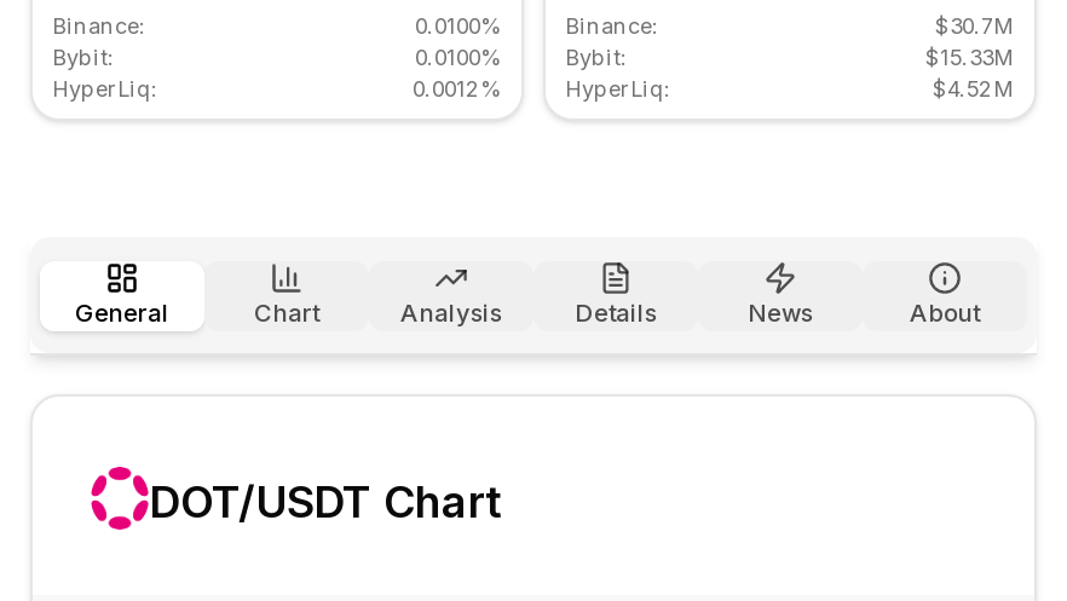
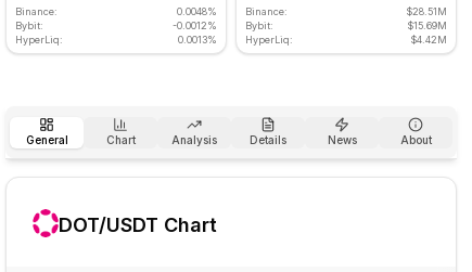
[415,12,502,39] 0.0100% -> [177,5,217,17] 0.0048%
[935,12,1015,39] $30.7M -> [406,5,447,17] $28.51M
[415,44,502,70] 0.0100% -> [173,20,217,31] -0.0012%
[925,44,1015,70] $15.33M -> [407,20,447,31] $15.69M
[413,75,502,102] 0.0012% -> [178,34,217,46] 0.0013%
[933,75,1015,102] $4.52M -> [410,34,447,46] $4.42M

